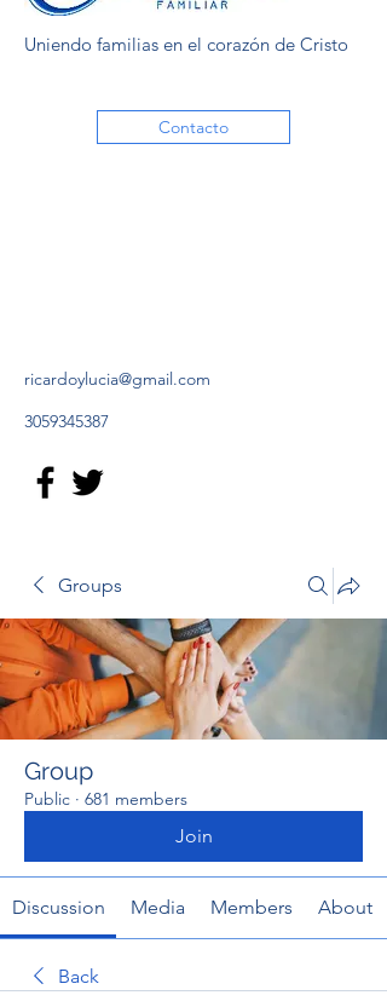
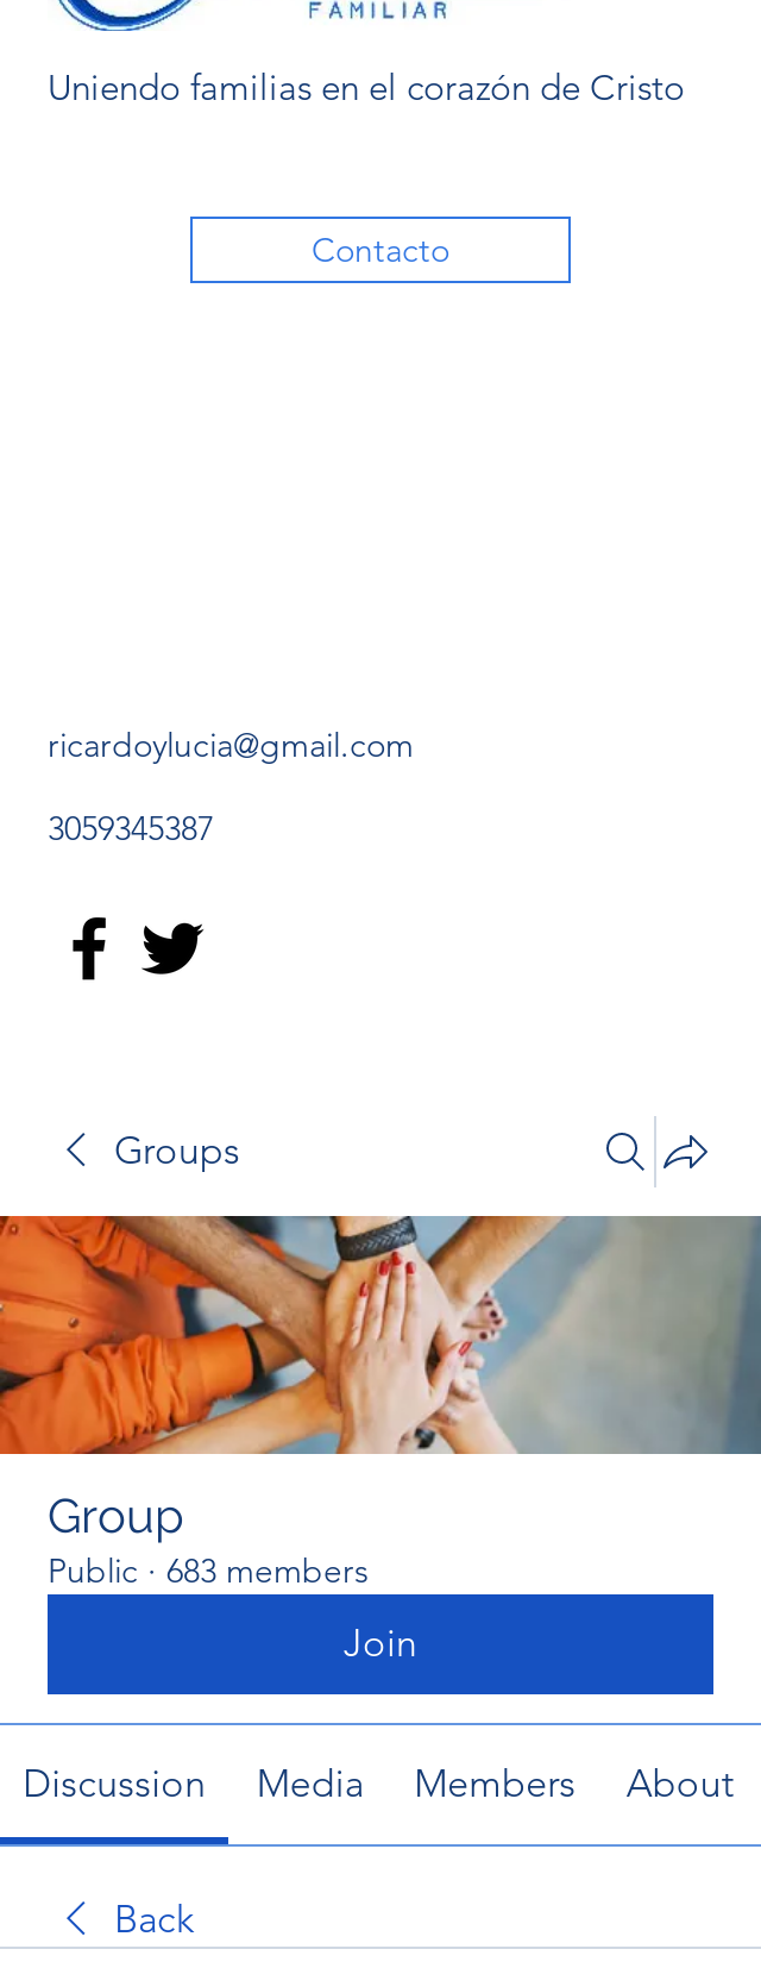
[24,788,187,810] Public · 681 members -> [48,1549,369,1592] Public · 683 members

